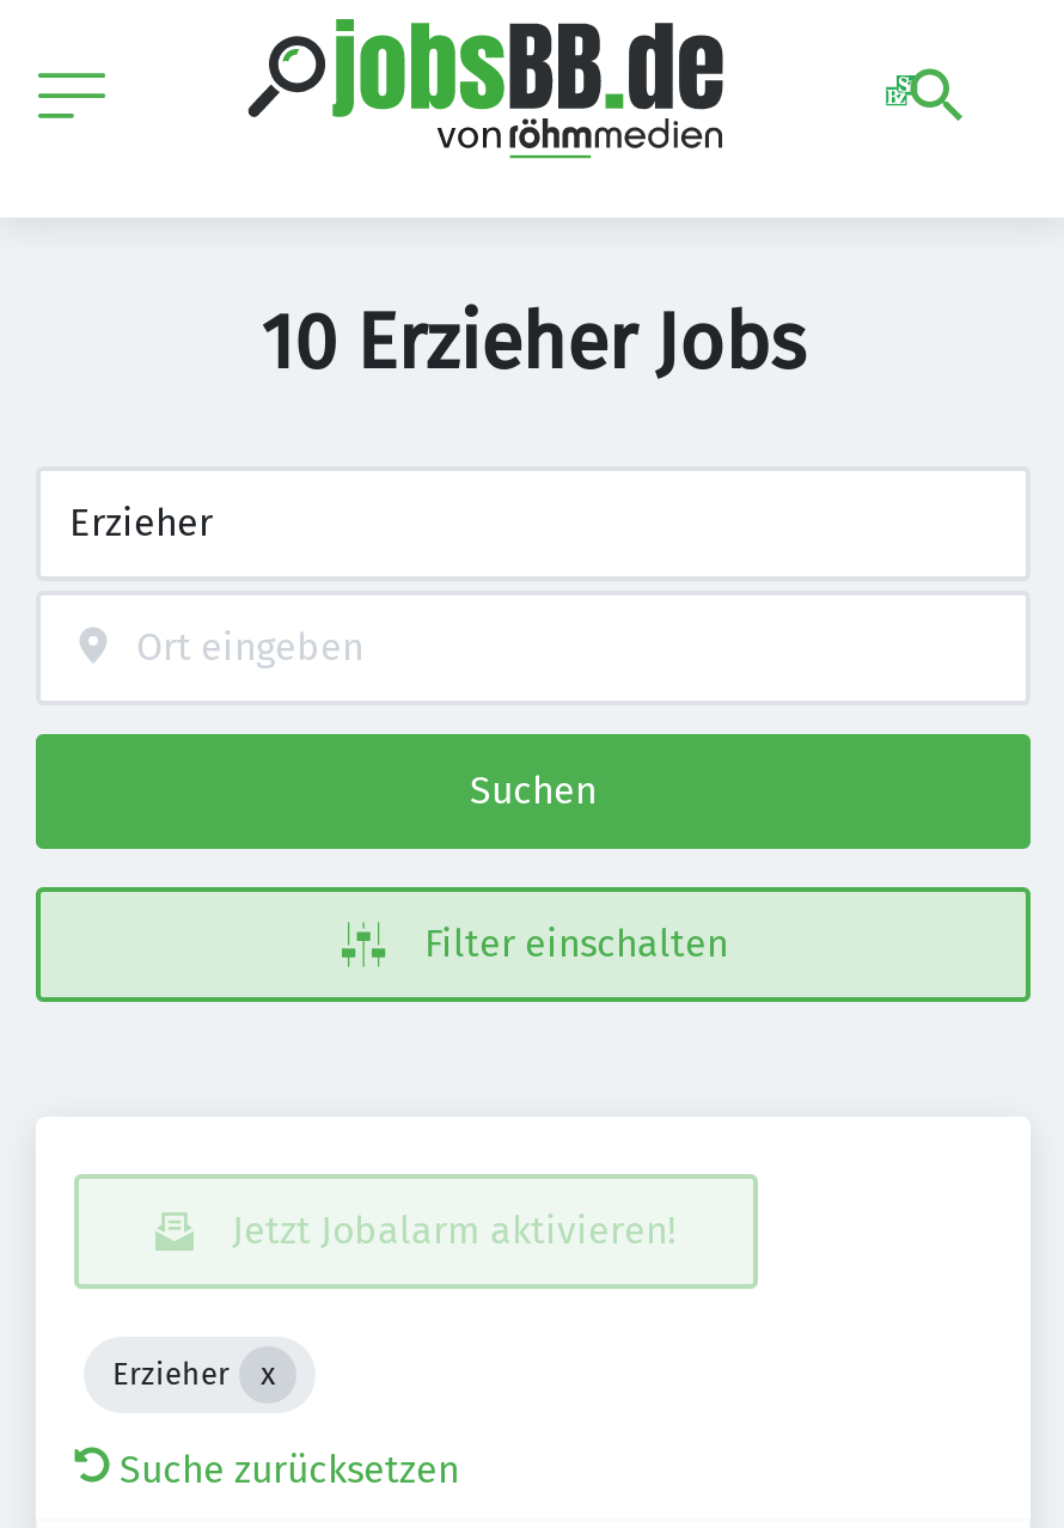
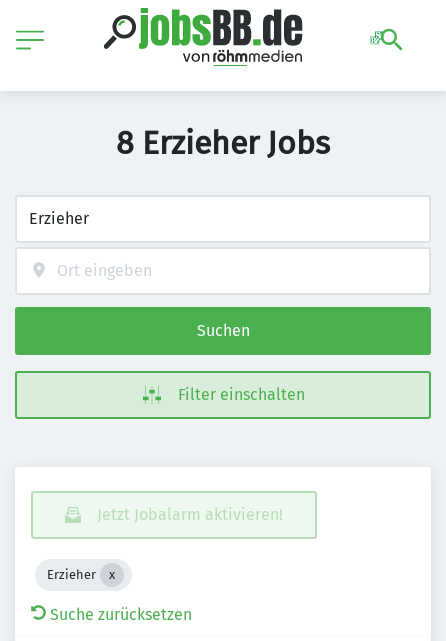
[261,297,806,387] 10 Erzieher Jobs -> [116,124,330,162] 8 Erzieher Jobs

